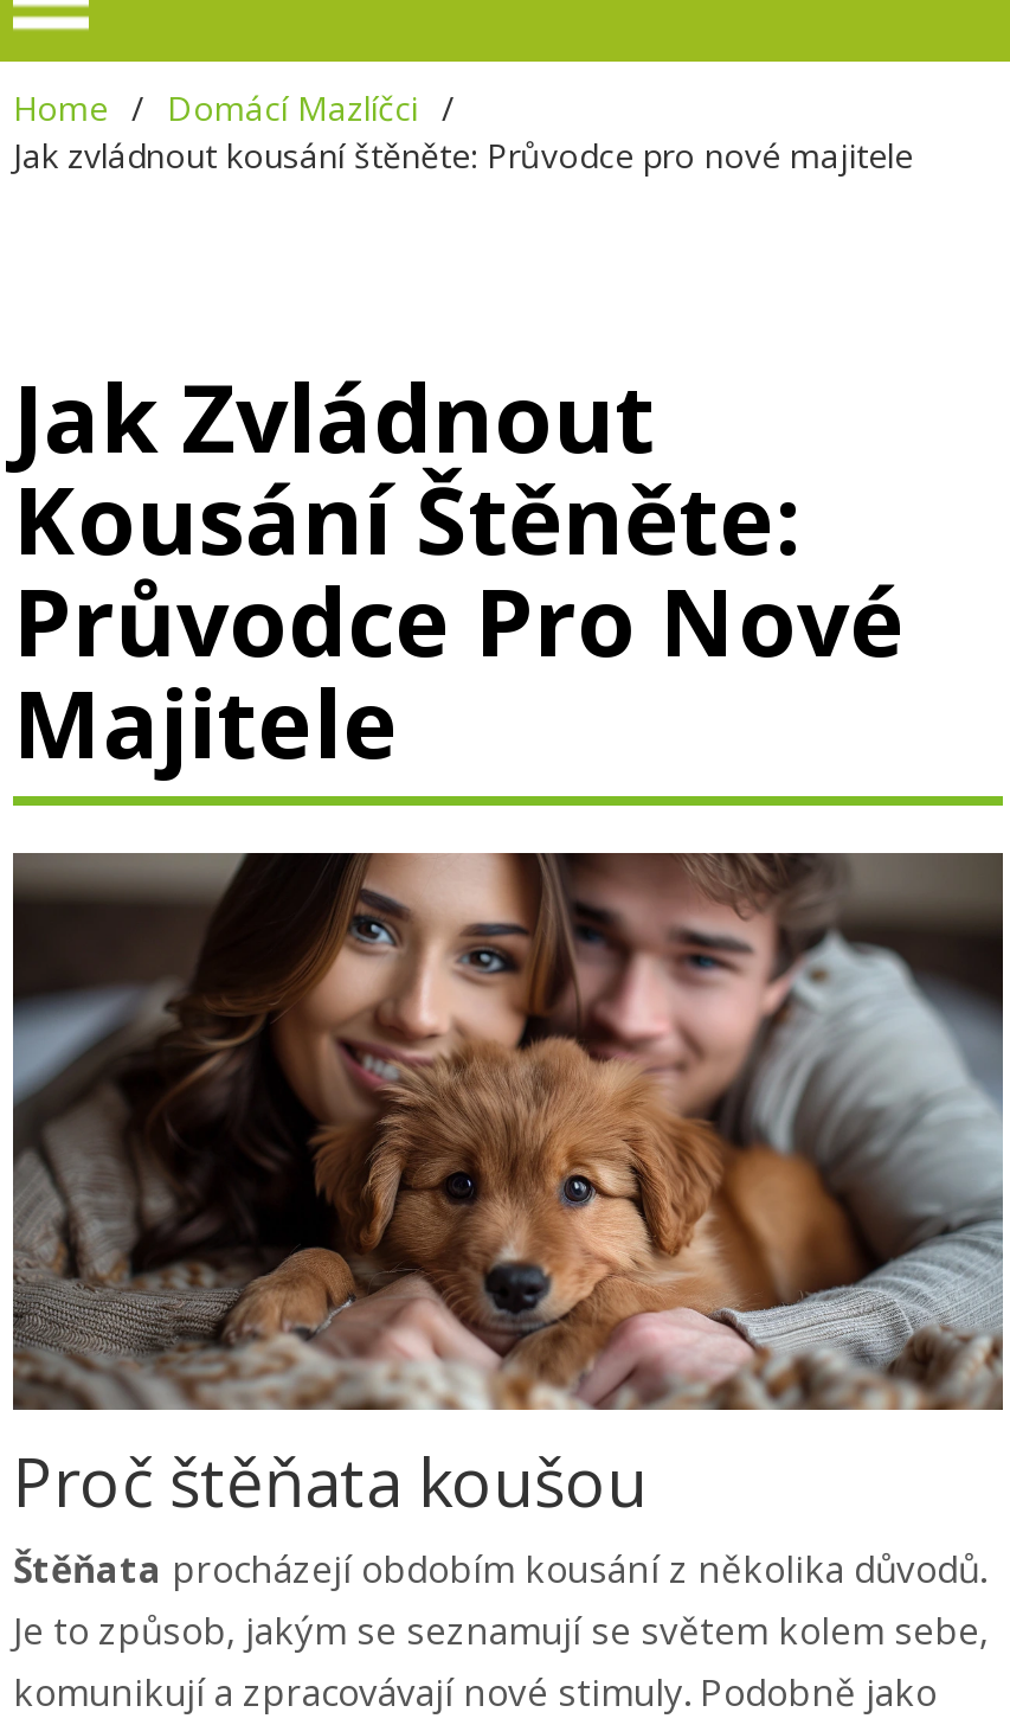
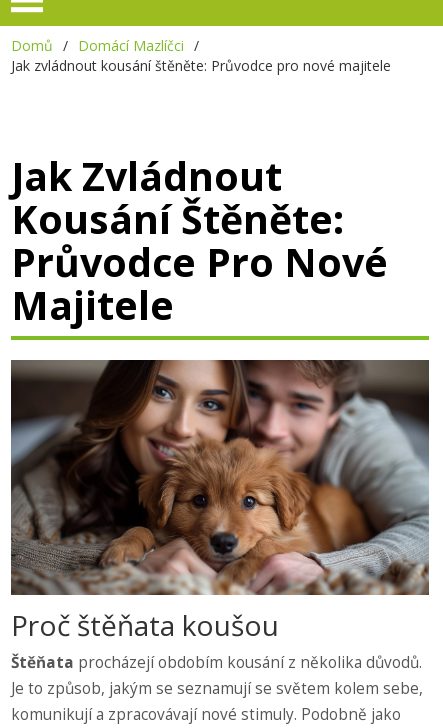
[13,85,108,130] Home -> [11,36,53,55] Domů

